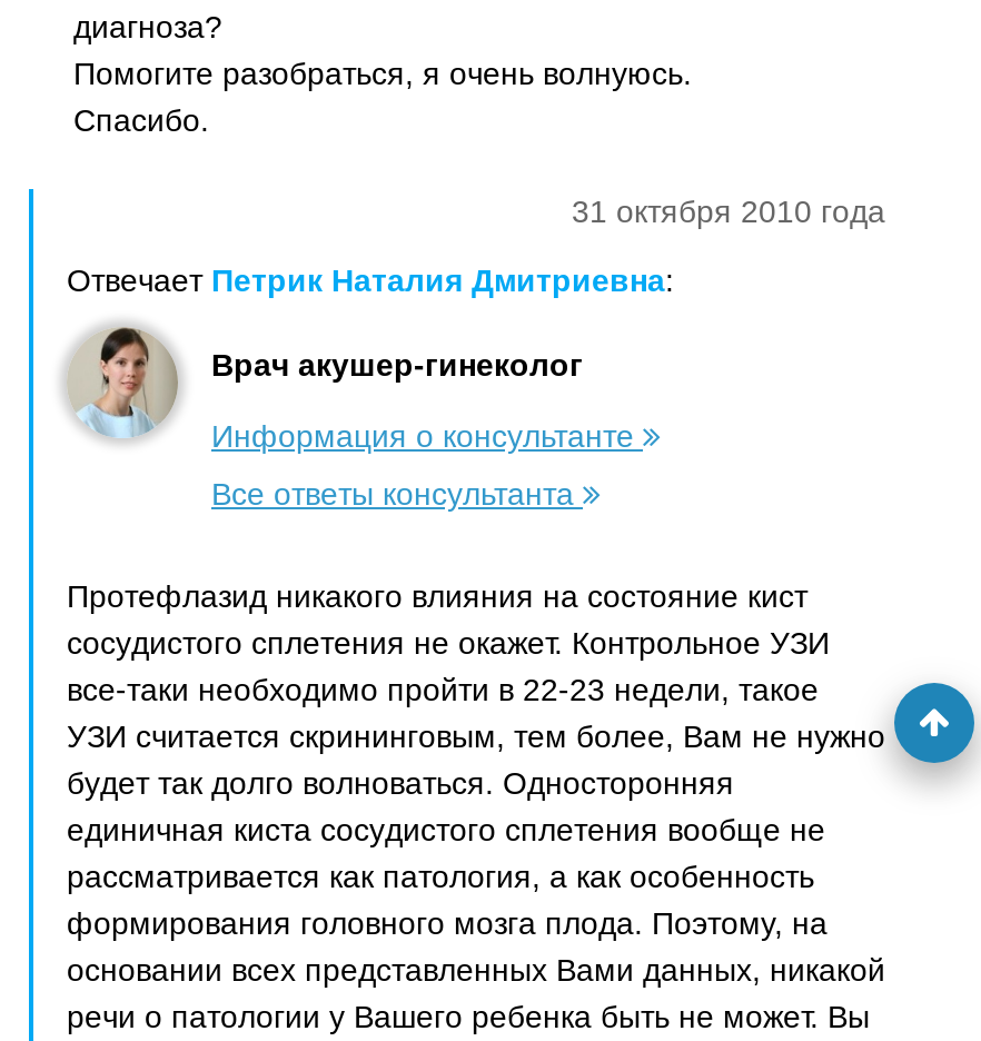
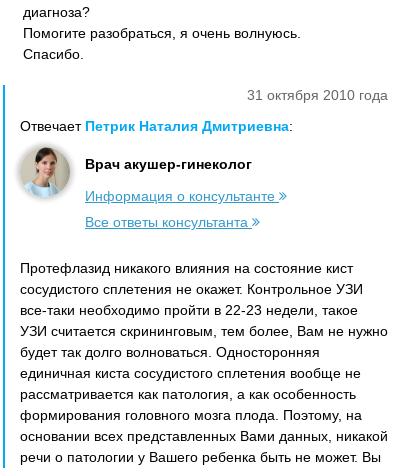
[888,678,974,790] [image] -> none

